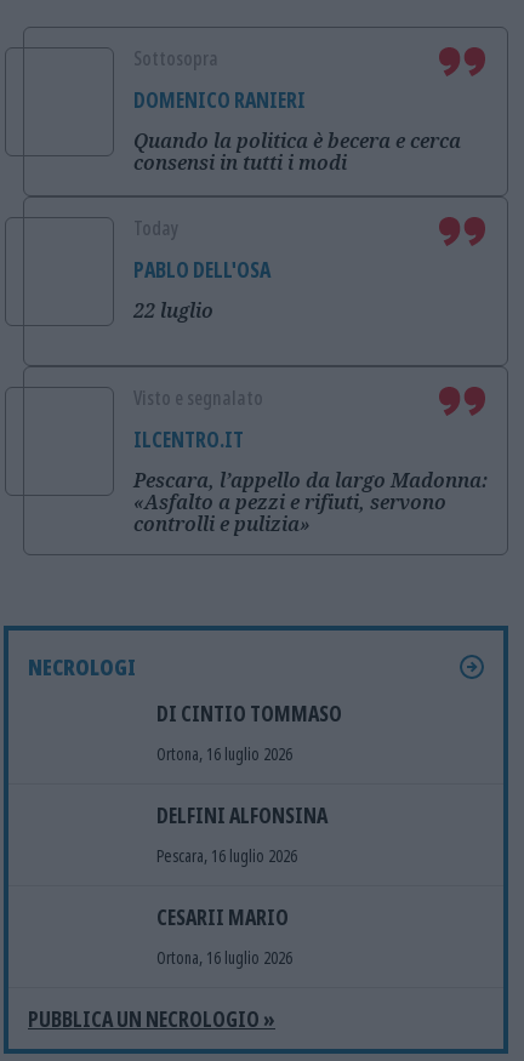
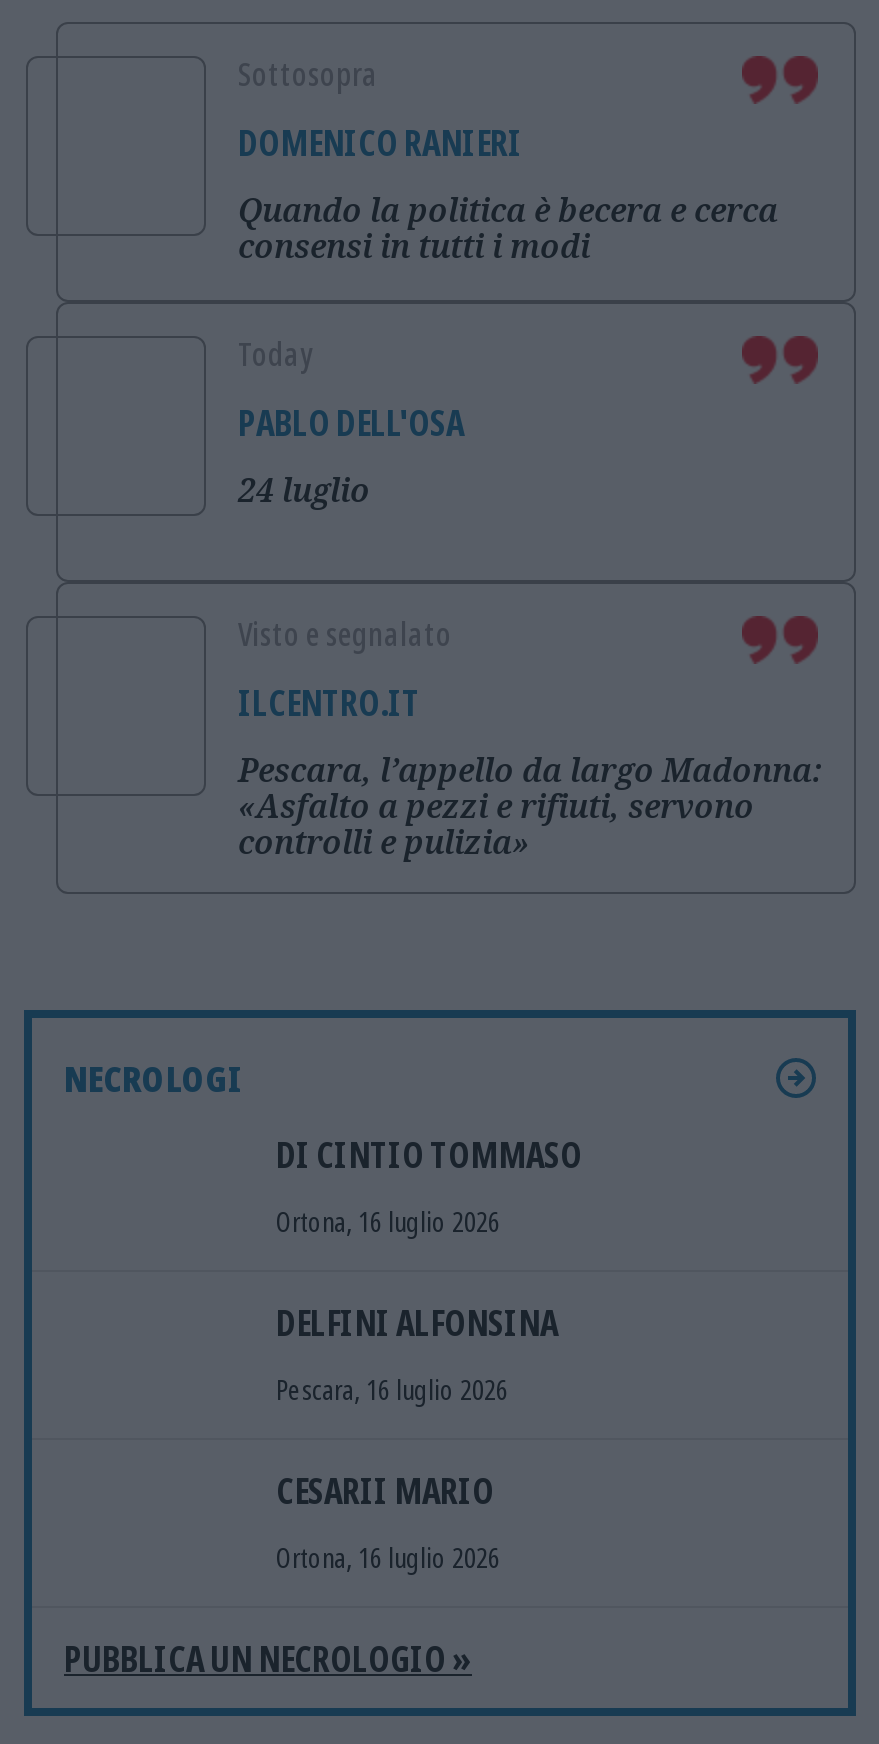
[133,297,213,324] 22 luglio -> [238,468,370,512] 24 luglio

